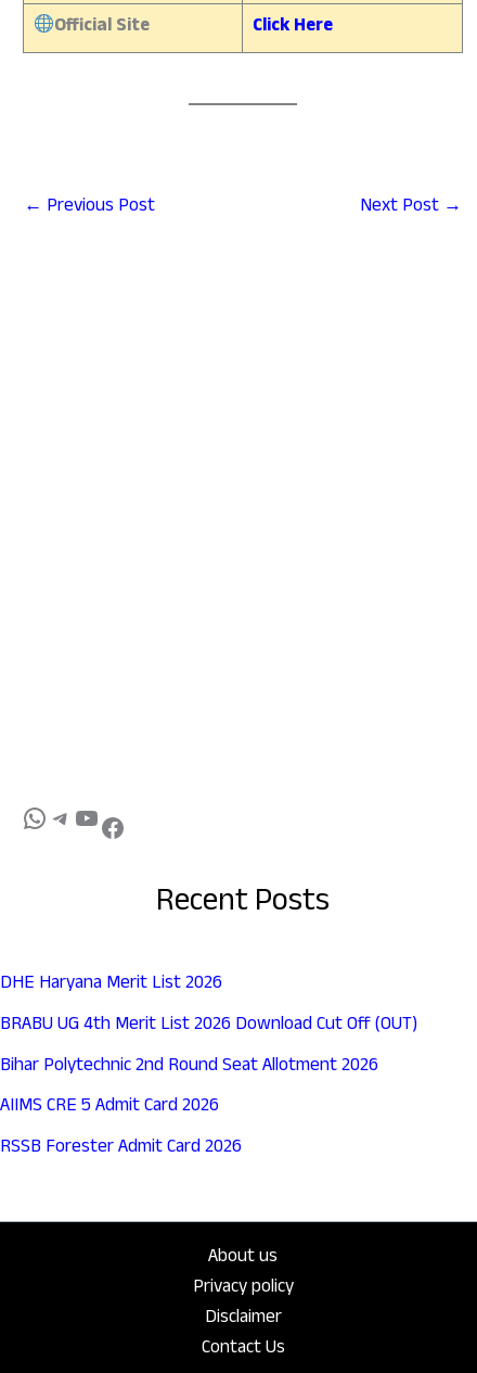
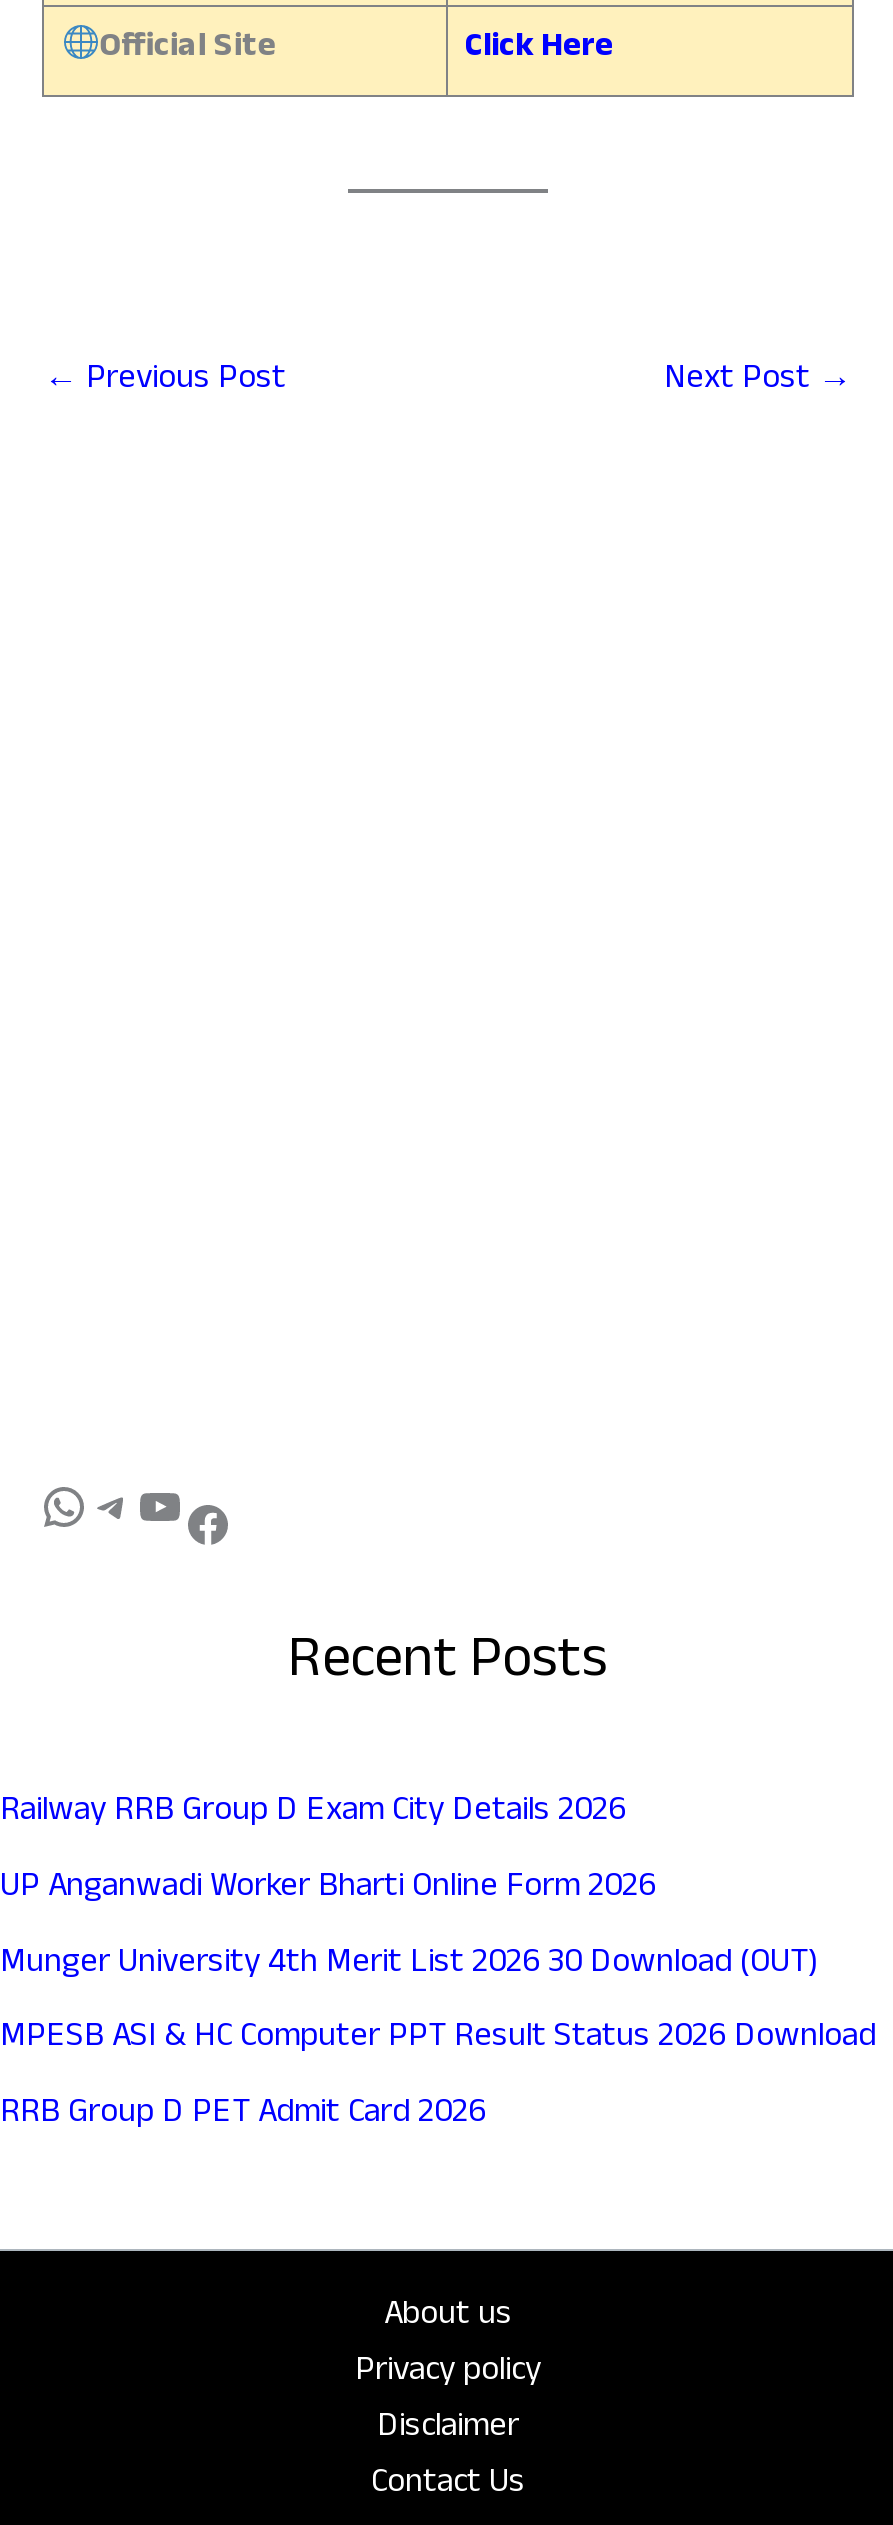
[0,969,417,1165] DHE Haryana Merit List 2026 | BRABU UG 4th Merit List 2026 Download Cut Off (OUT) | Bihar Polytechnic 2nd Round Seat Allotment 2026 | AIIMS CRE 5 Admit Card 2026 | RSSB Forester Admit Card 2026 -> [0,1785,876,2145] Railway RRB Group D Exam City Details 2026 | UP Anganwadi Worker Bharti Online Form 2026 | Munger University 4th Merit List 2026 30 Download (OUT) | MPESB ASI & HC Computer PPT Result Status 2026 Download | RRB Group D PET Admit Card 2026

